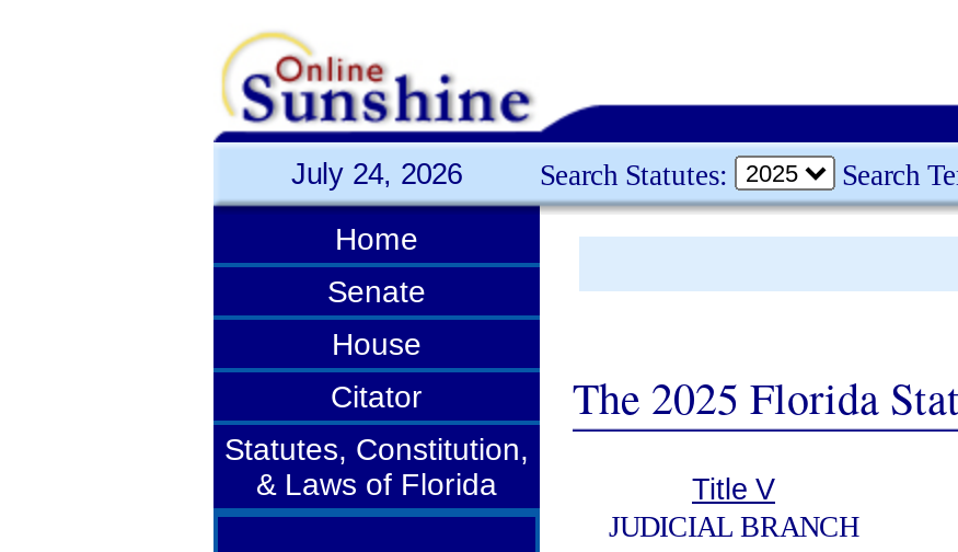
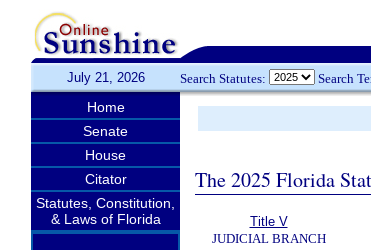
[291,158,462,191] July 24, 2026 -> [66,70,144,85] July 21, 2026

